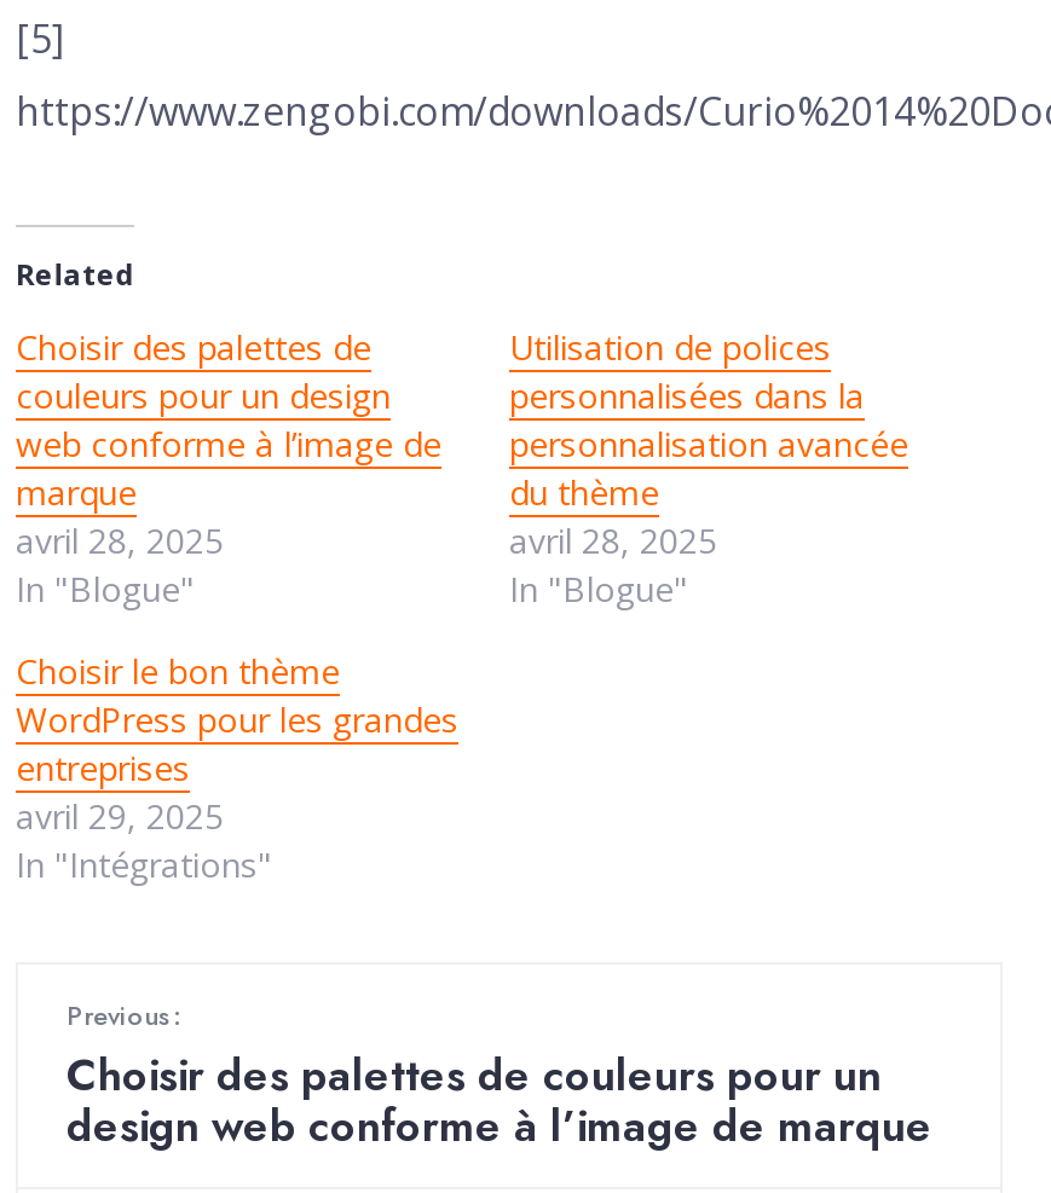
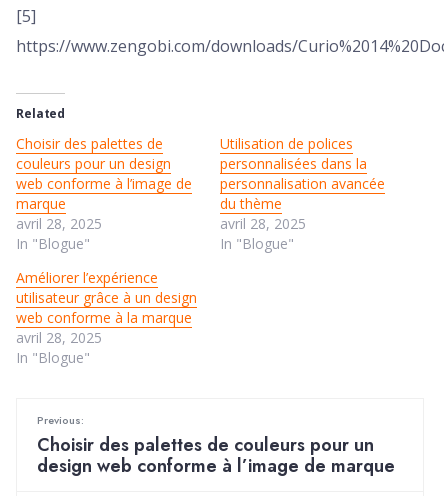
[16,649,458,888] Choisir le bon thème | WordPress pour les grandes | entreprises | avril 29, 2025 | In "Intégrations" -> [16,268,197,367] Améliorer l’expérience | utilisateur grâce à un design | web conforme à la marque | avril 28, 2025 | In "Blogue"

